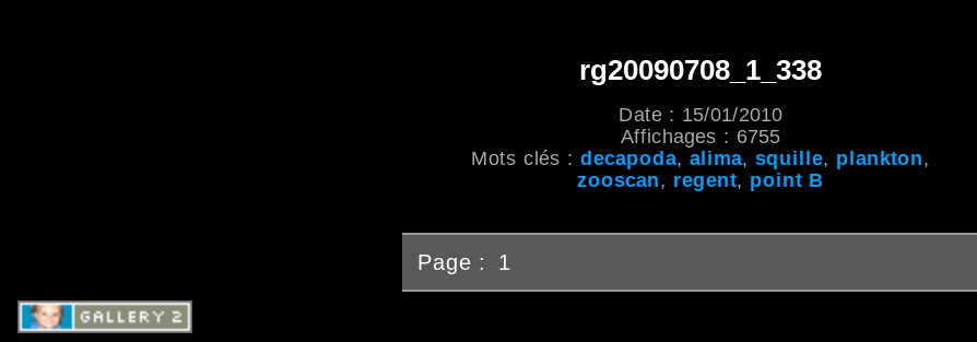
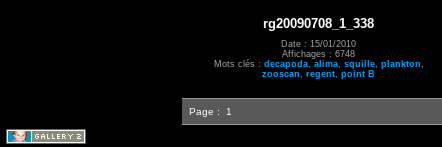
[621,125,780,147] Affichages : 6755 -> [282,49,355,59] Affichages : 6748

